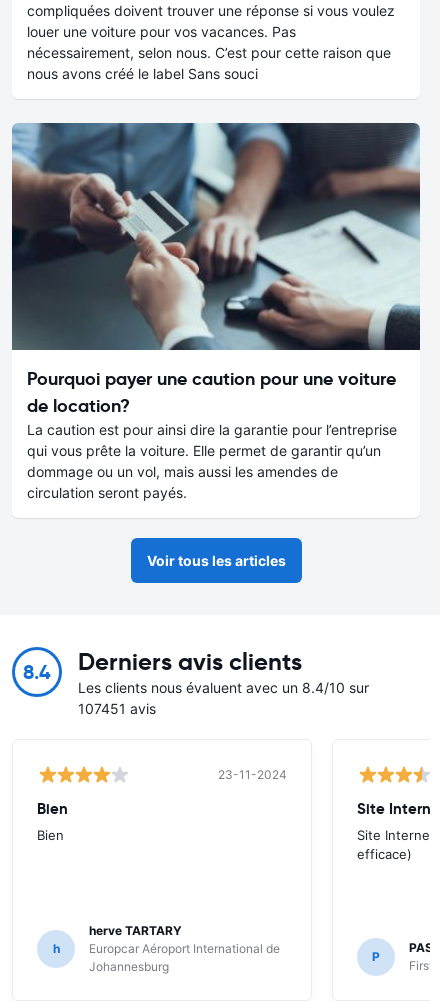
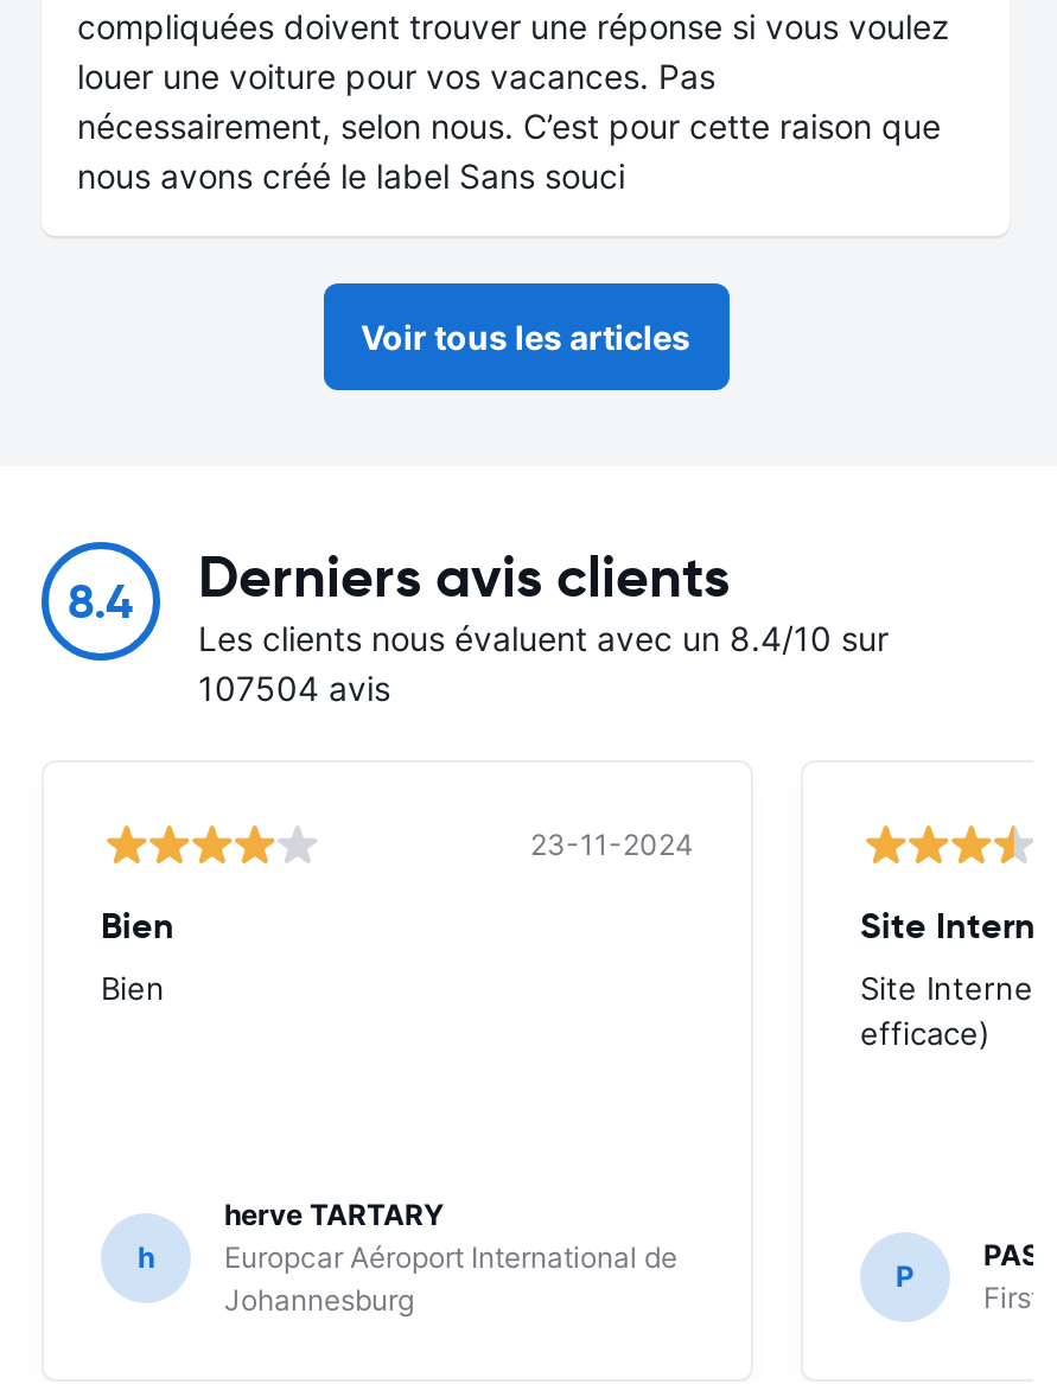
[11,122,421,501] [image] | Pourquoi payer une caution pour une voiture | de location? | La caution est pour ainsi dire la garantie pour l’entreprise | qui vous prête la voiture. Elle permet de garantir qu’un | dommage ou un vol, mais aussi les amendes de | circulation seront payés. -> none
[78,700,156,717] 107451 avis -> [198,667,390,708] 107504 avis

